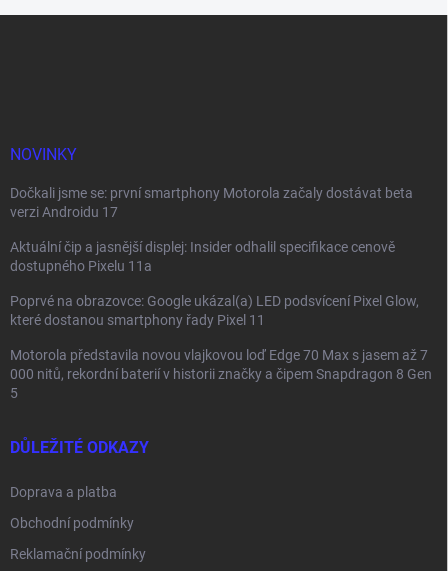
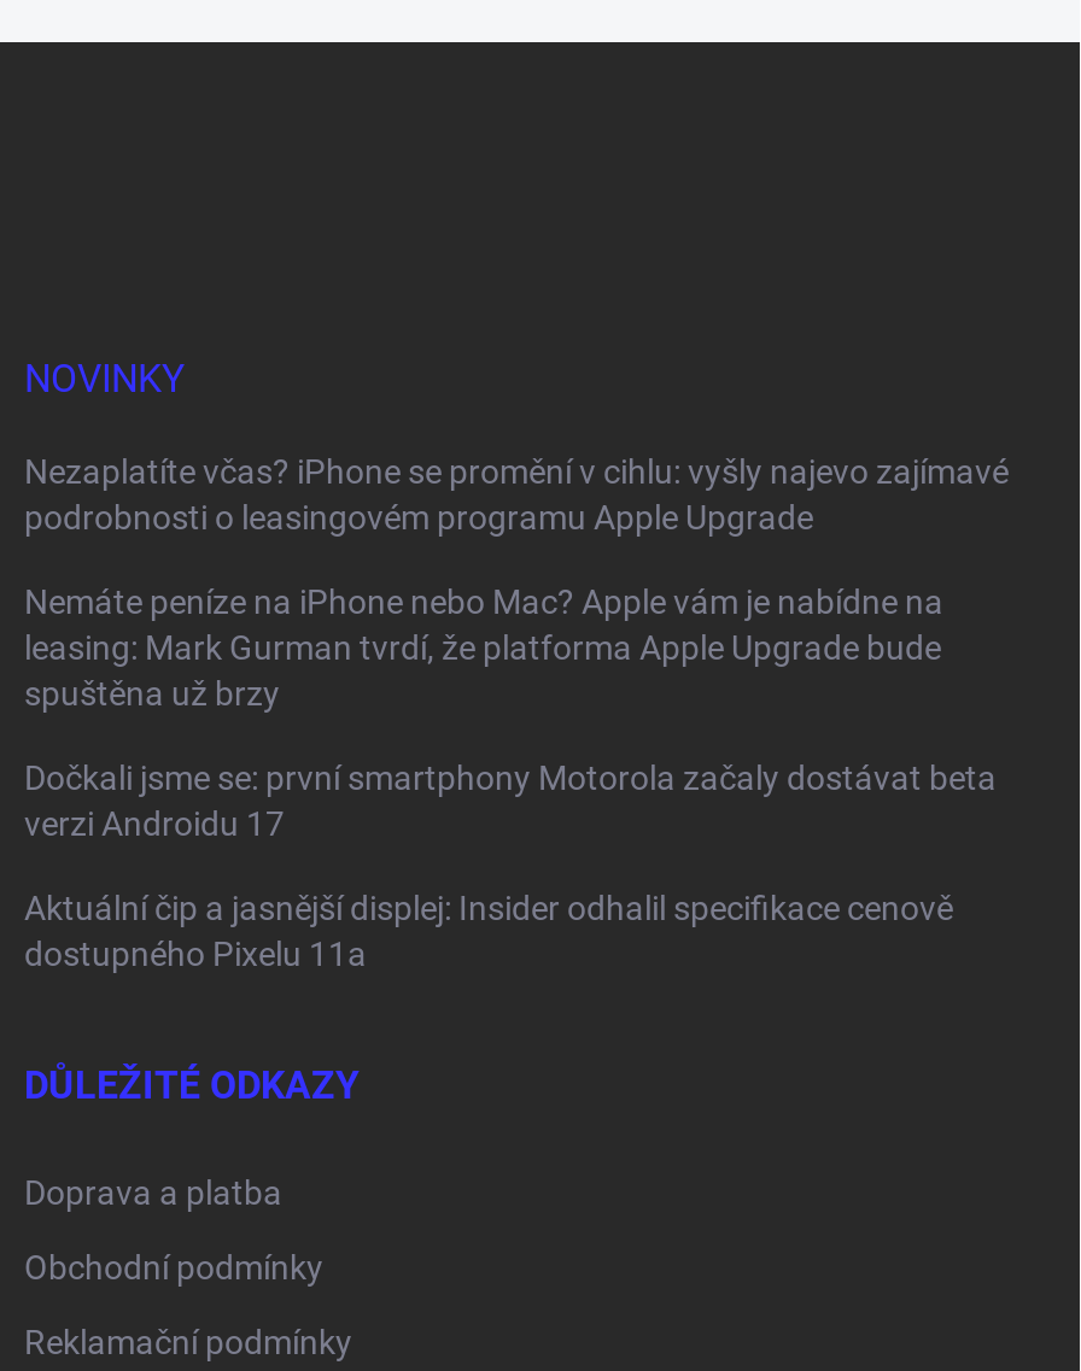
none -> [24,452,1009,712] Nezaplatíte včas? iPhone se promění v cihlu: vyšly najevo zajímavé | podrobnosti o leasingovém programu Apple Upgrade | Nemáte peníze na iPhone nebo Mac? Apple vám je nabídne na | leasing: Mark Gurman tvrdí, že platforma Apple Upgrade bude | spuštěna už brzy
moved [10,185,413,274] -> [24,758,997,973]: Dočkali jsme se: první smartphony Motorola začaly dostávat beta | verzi Androidu 17 | Aktuální čip a jasnější displej: Insider odhalil specifikace cenově | dostupného Pixelu 11a
[10,293,432,401] Poprvé na obrazovce: Google ukázal(a) LED podsvícení Pixel Glow, | které dostanou smartphony řady Pixel 11 | Motorola představila novou vlajkovou loď Edge 70 Max s jasem až 7 | 000 nitů, rekordní baterií v historii značky a čipem Snapdragon 8 Gen | 5 -> none

